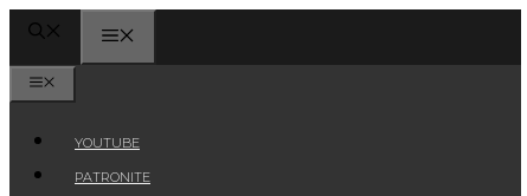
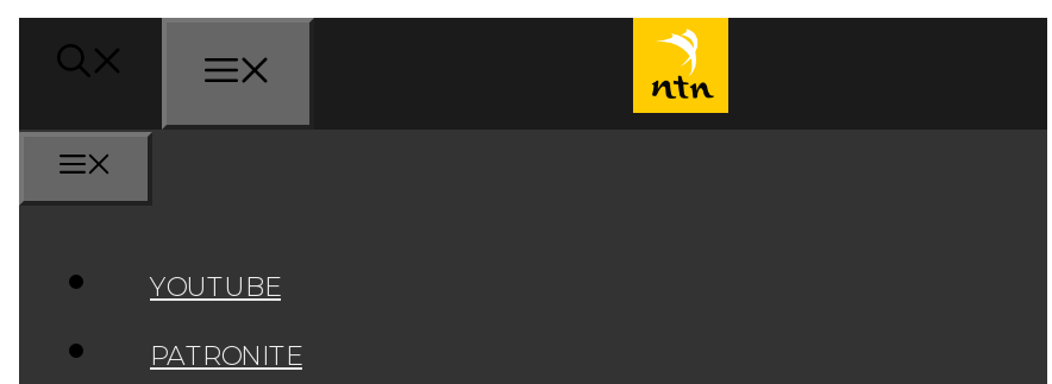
none -> [631,15,731,115] [image]

